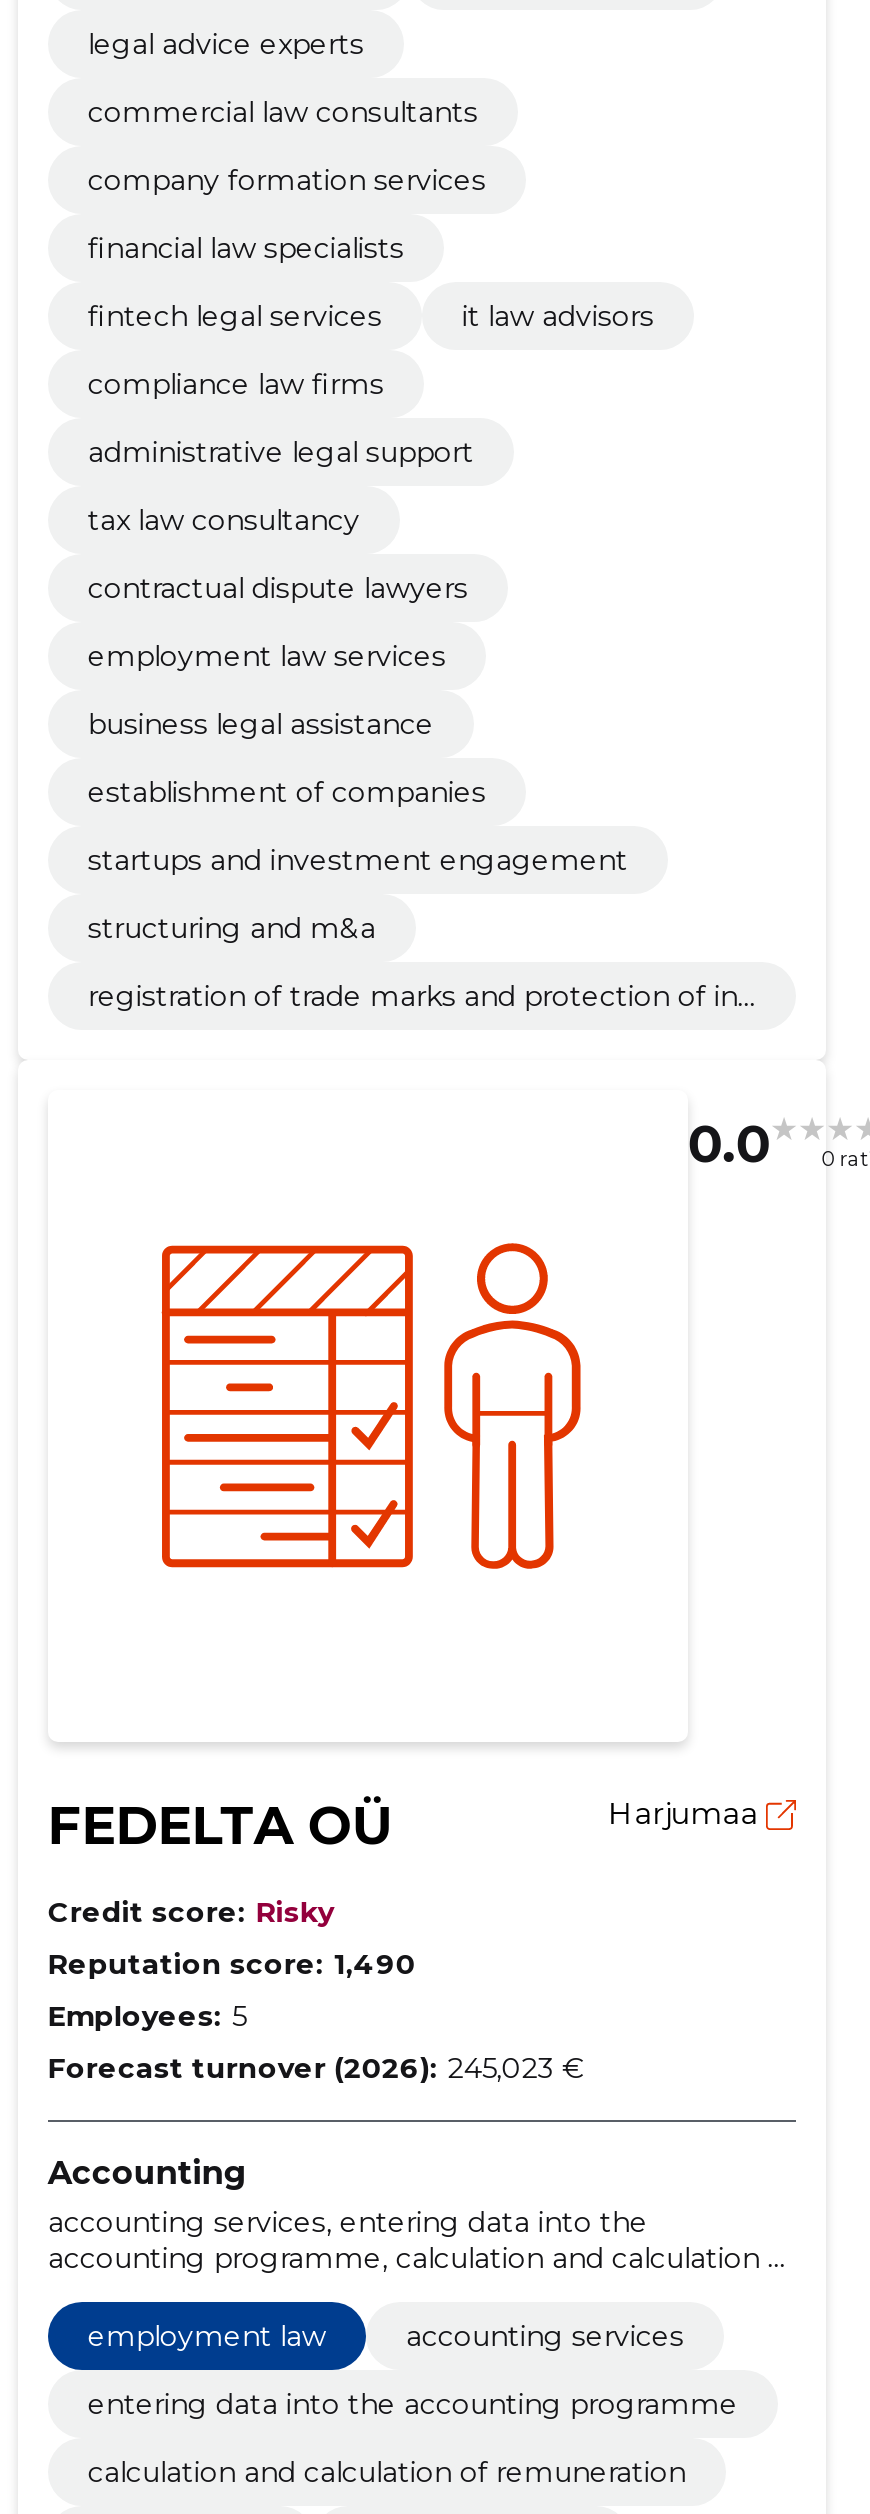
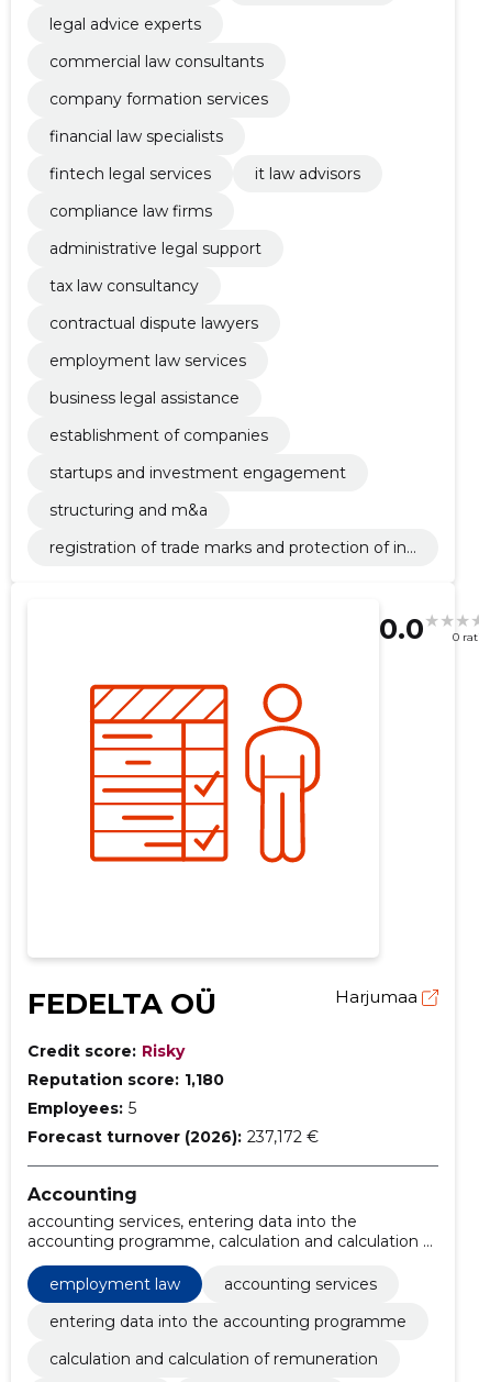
[48,1946,416,1982] Reputation score: 1,490 -> [27,1070,224,1089] Reputation score: 1,180
[48,2050,584,2086] Forecast turnover (2026): 245,023 € -> [27,1127,318,1146] Forecast turnover (2026): 237,172 €

